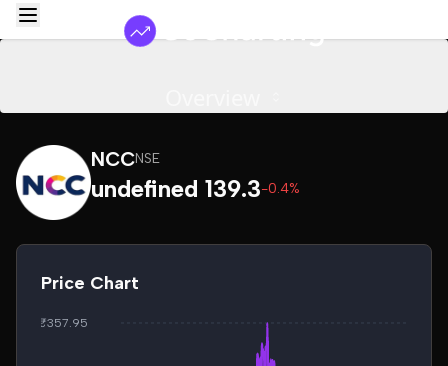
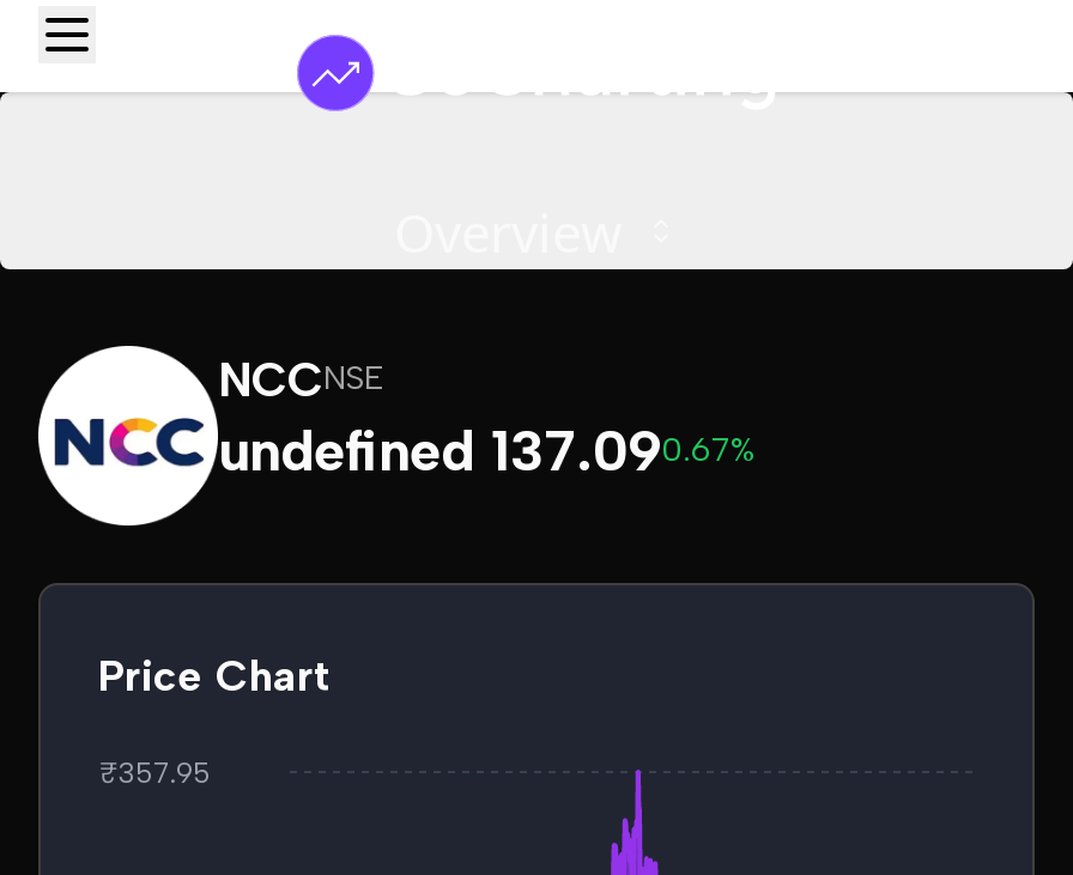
[91,174,300,203] undefined 139.3-0.4% -> [218,415,757,485] undefined 137.090.67%

